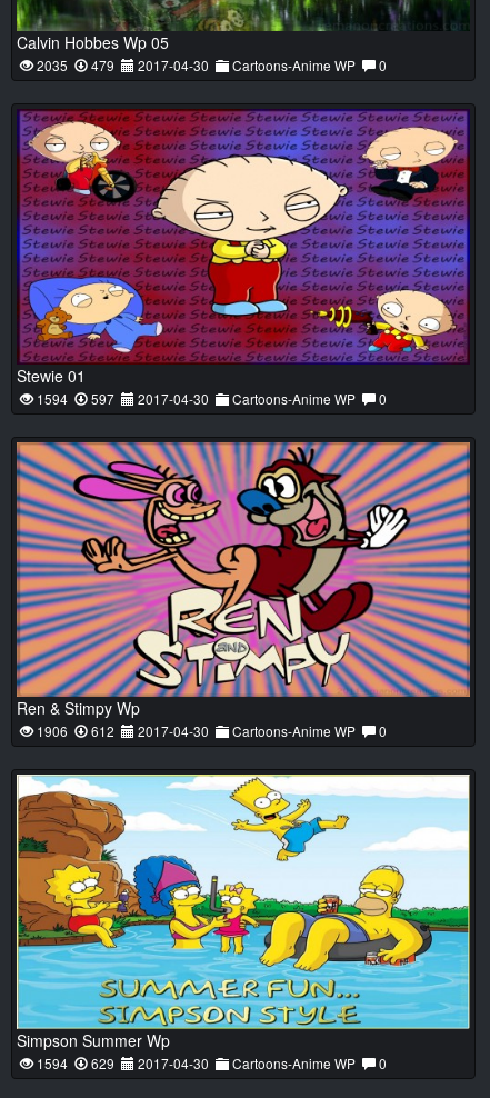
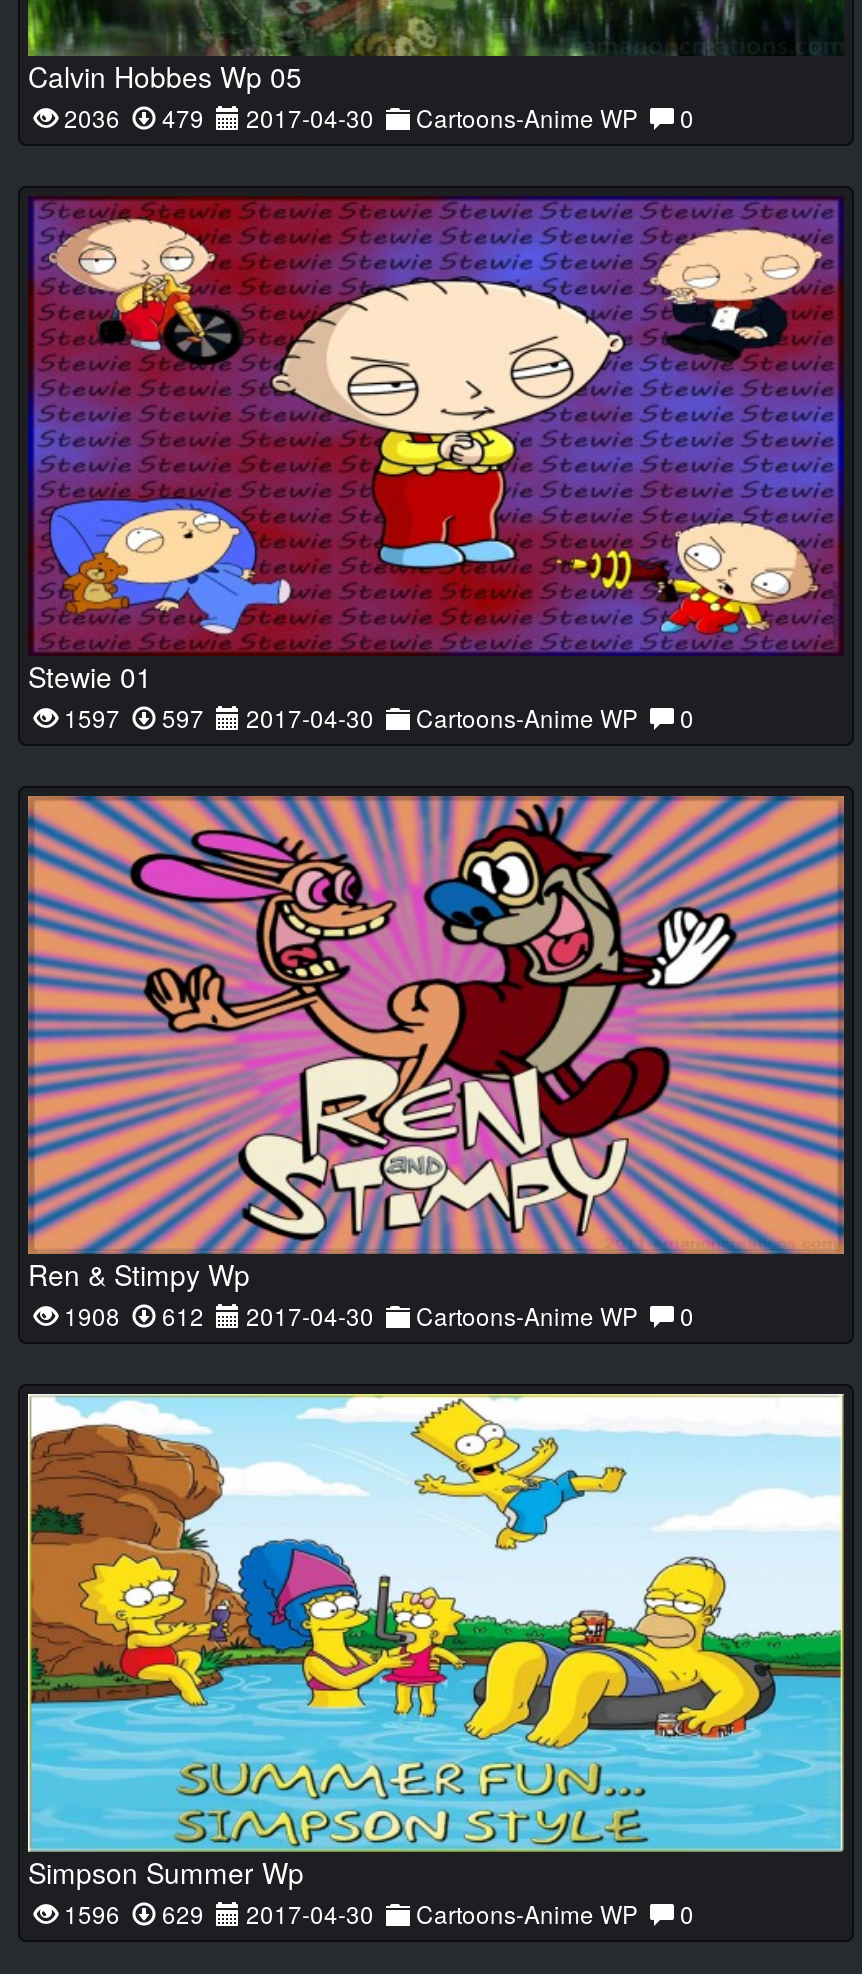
[33,56,74,75] 2035 -> [58,101,132,135] 2036
[33,389,387,408] 1594 597 2017-04-30 Cartoons-Anime WP 0 -> [58,699,694,733] 1597 597 2017-04-30 Cartoons-Anime WP 0
[33,721,74,740] 1906 -> [58,1298,132,1332] 1908
[33,1054,74,1073] 1594 -> [58,1896,132,1930] 1596

